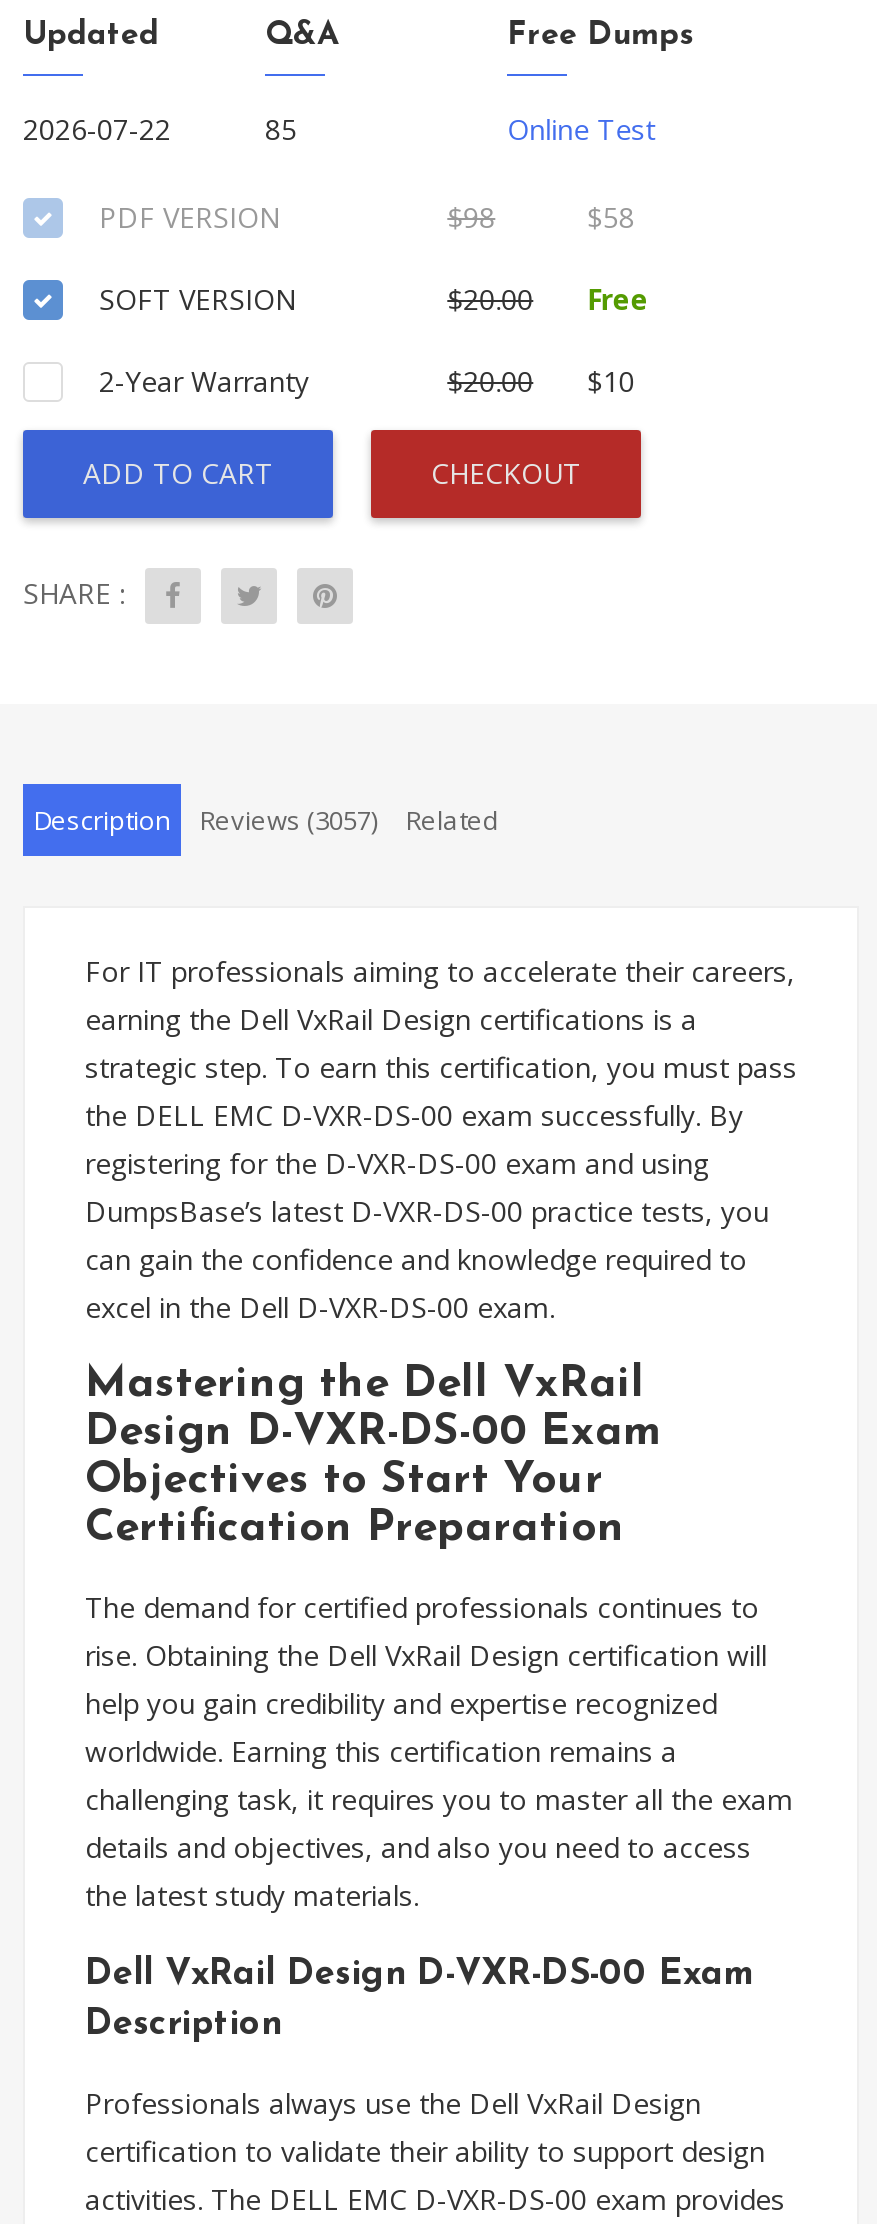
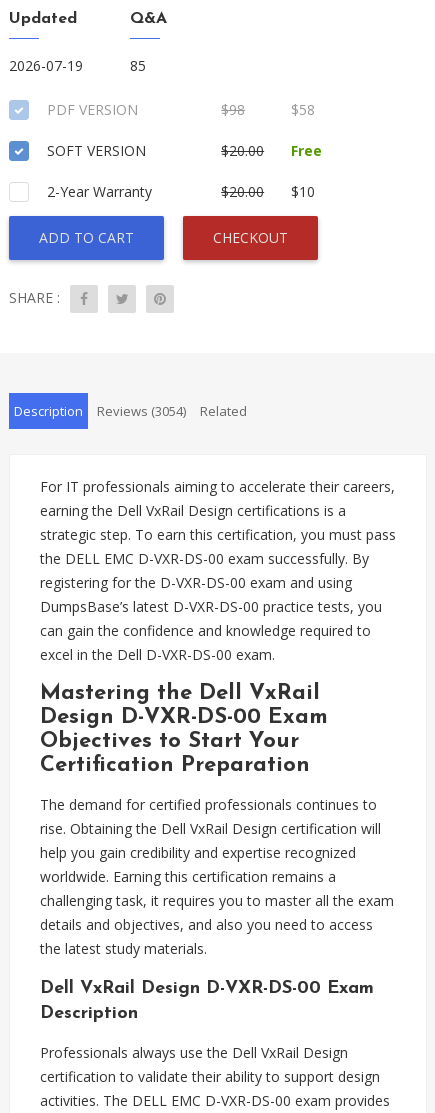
[507,20,693,148] Free Dumps | Online Test -> none
[23,110,171,148] 2026-07-22 -> [9,56,83,75] 2026-07-19
[33,802,499,838] Description Reviews (3057) Related -> [14,402,247,420] Description Reviews (3054) Related

